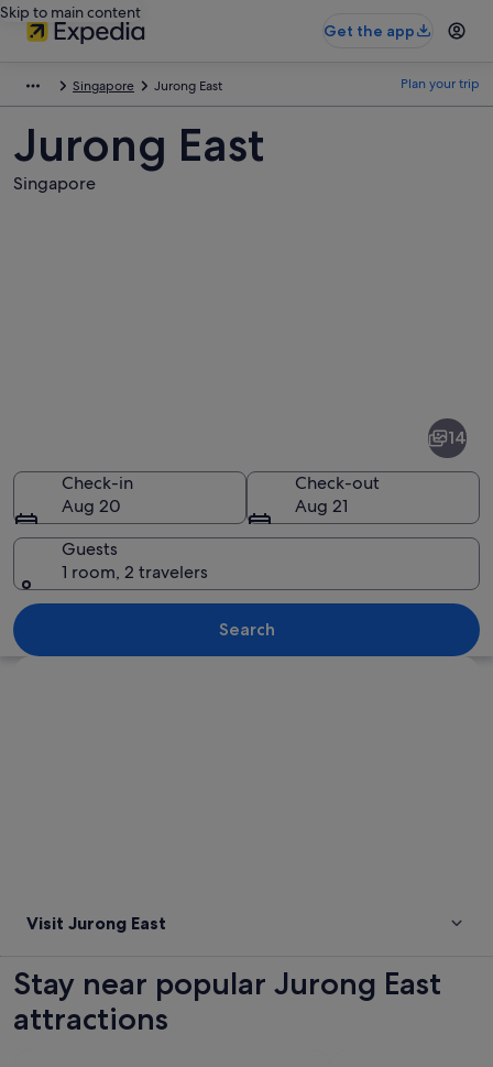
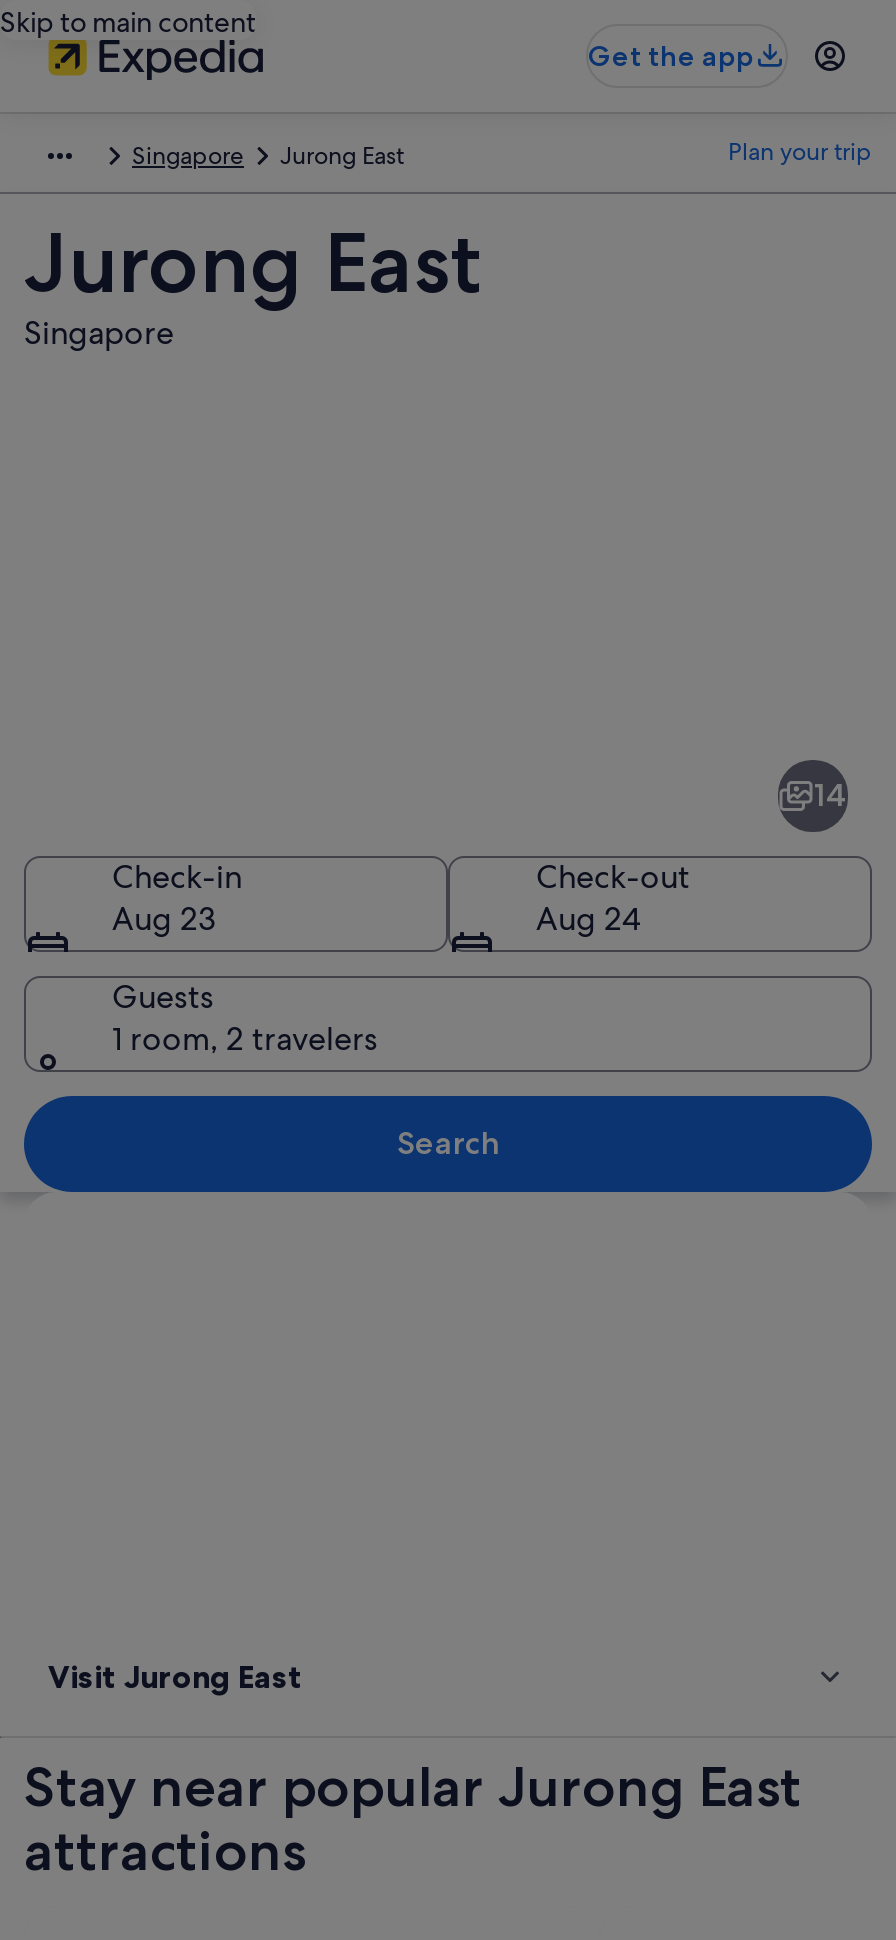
[62,494,121,517] Aug 20 -> [112,897,216,939] Aug 23
[295,494,348,517] Aug 21 -> [536,897,640,939] Aug 24

